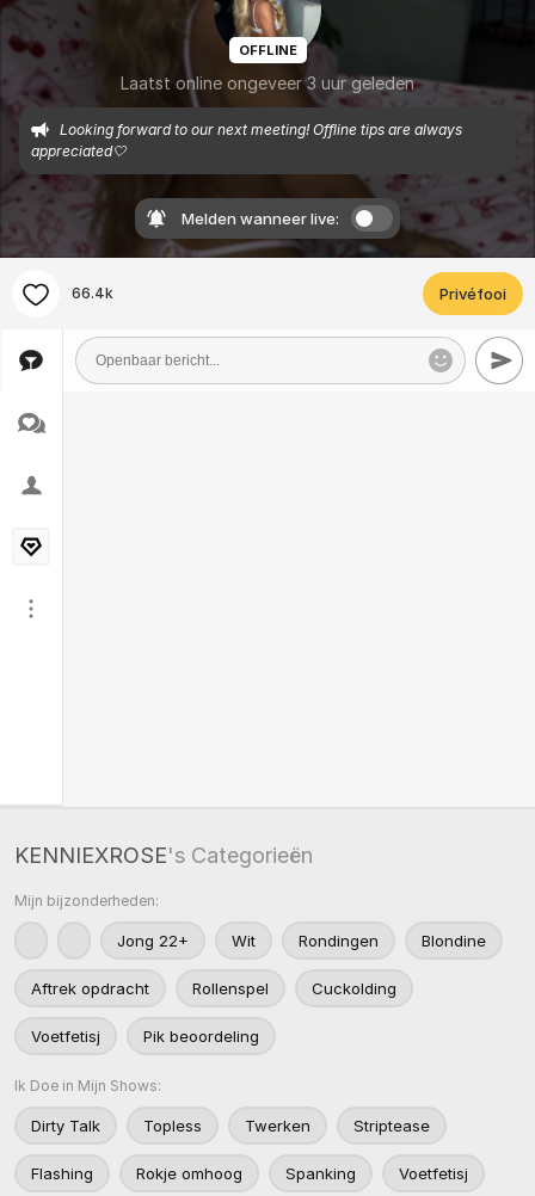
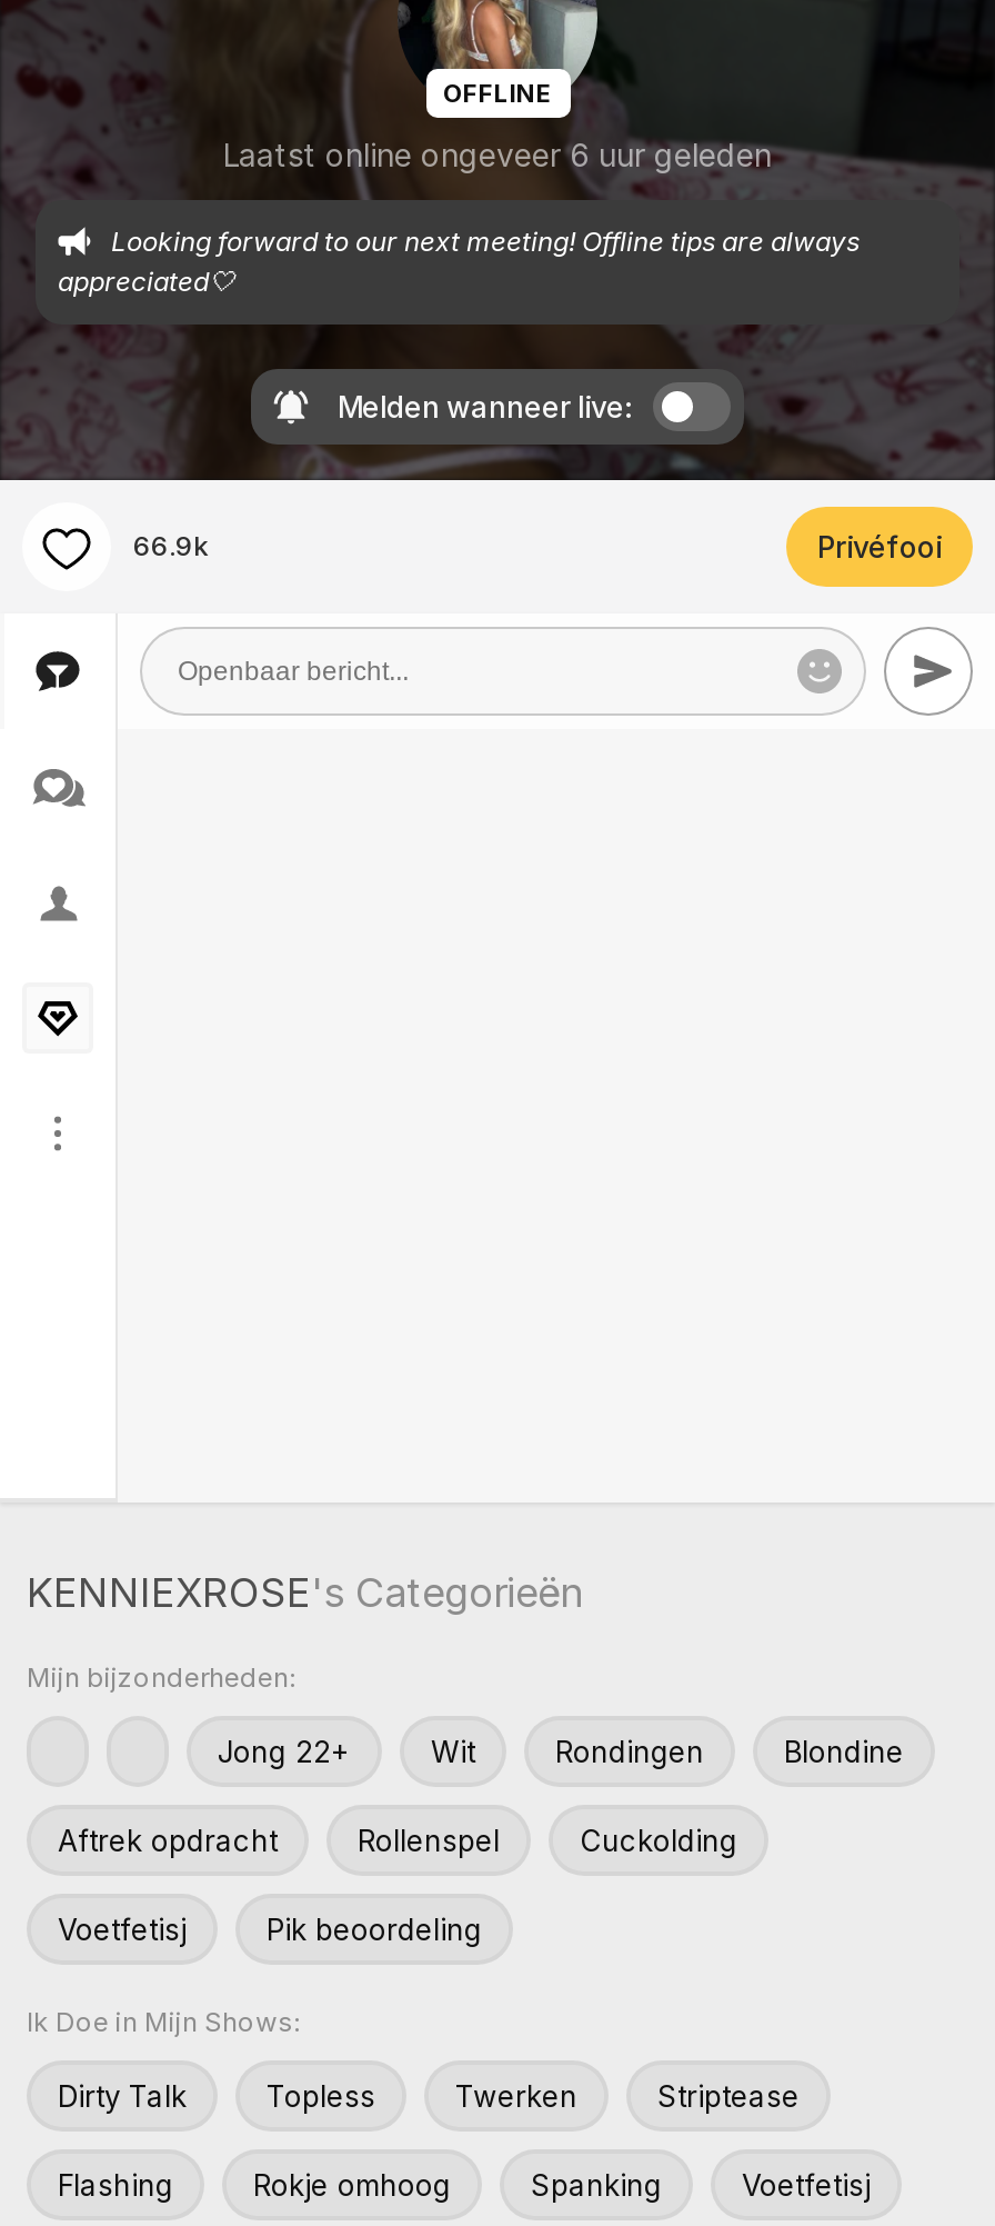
[121,73,414,93] Laatst online ongeveer 3 uur geleden -> [223,136,772,173] Laatst online ongeveer 6 uur geleden
[72,284,113,302] 66.4k -> [133,529,209,563] 66.9k

